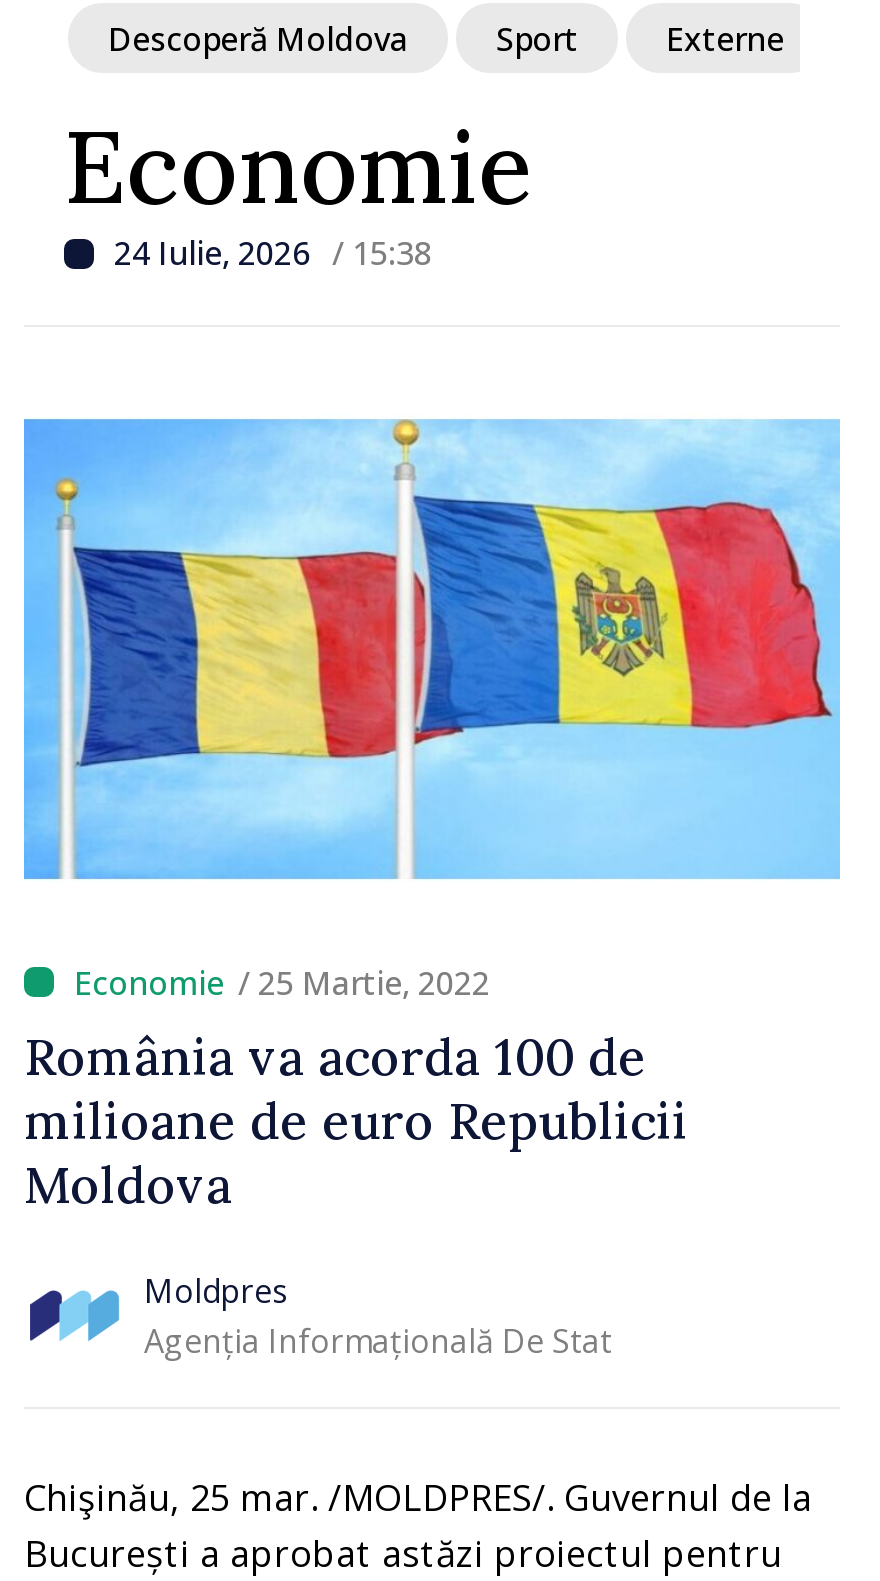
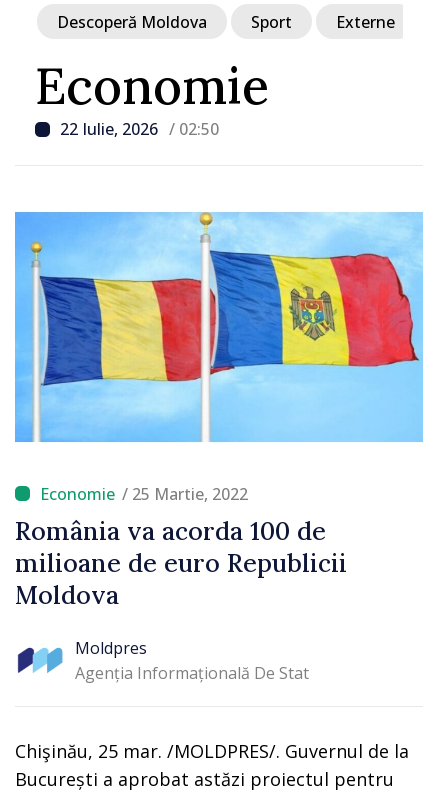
[114,231,432,275] 24 Iulie, 2026 / 15:38 -> [60,118,219,140] 22 Iulie, 2026 / 02:50

